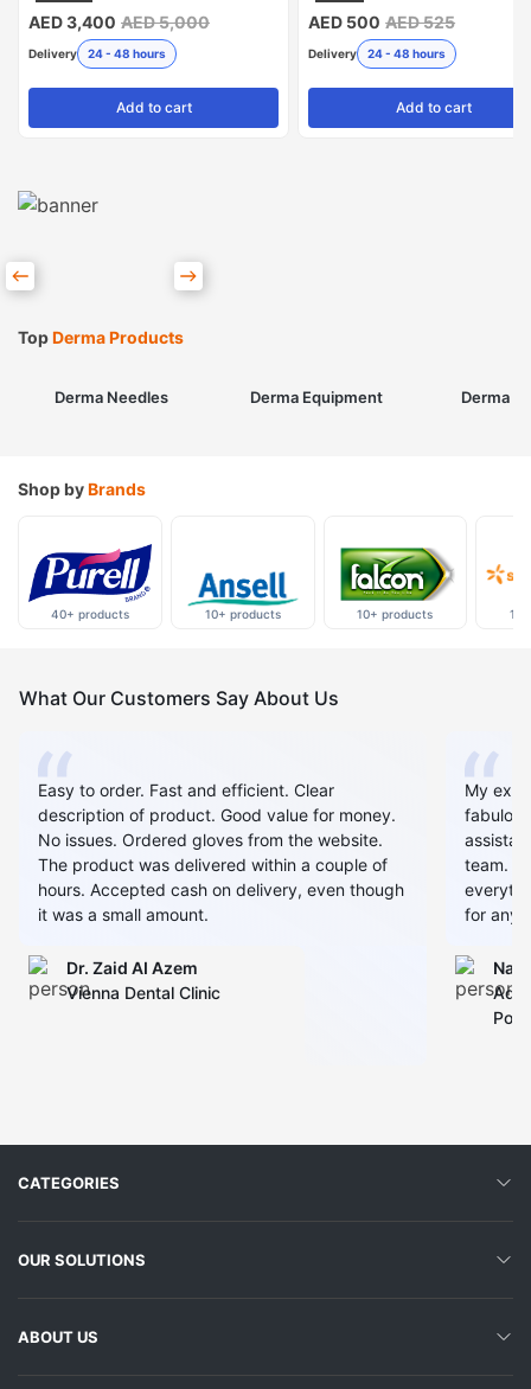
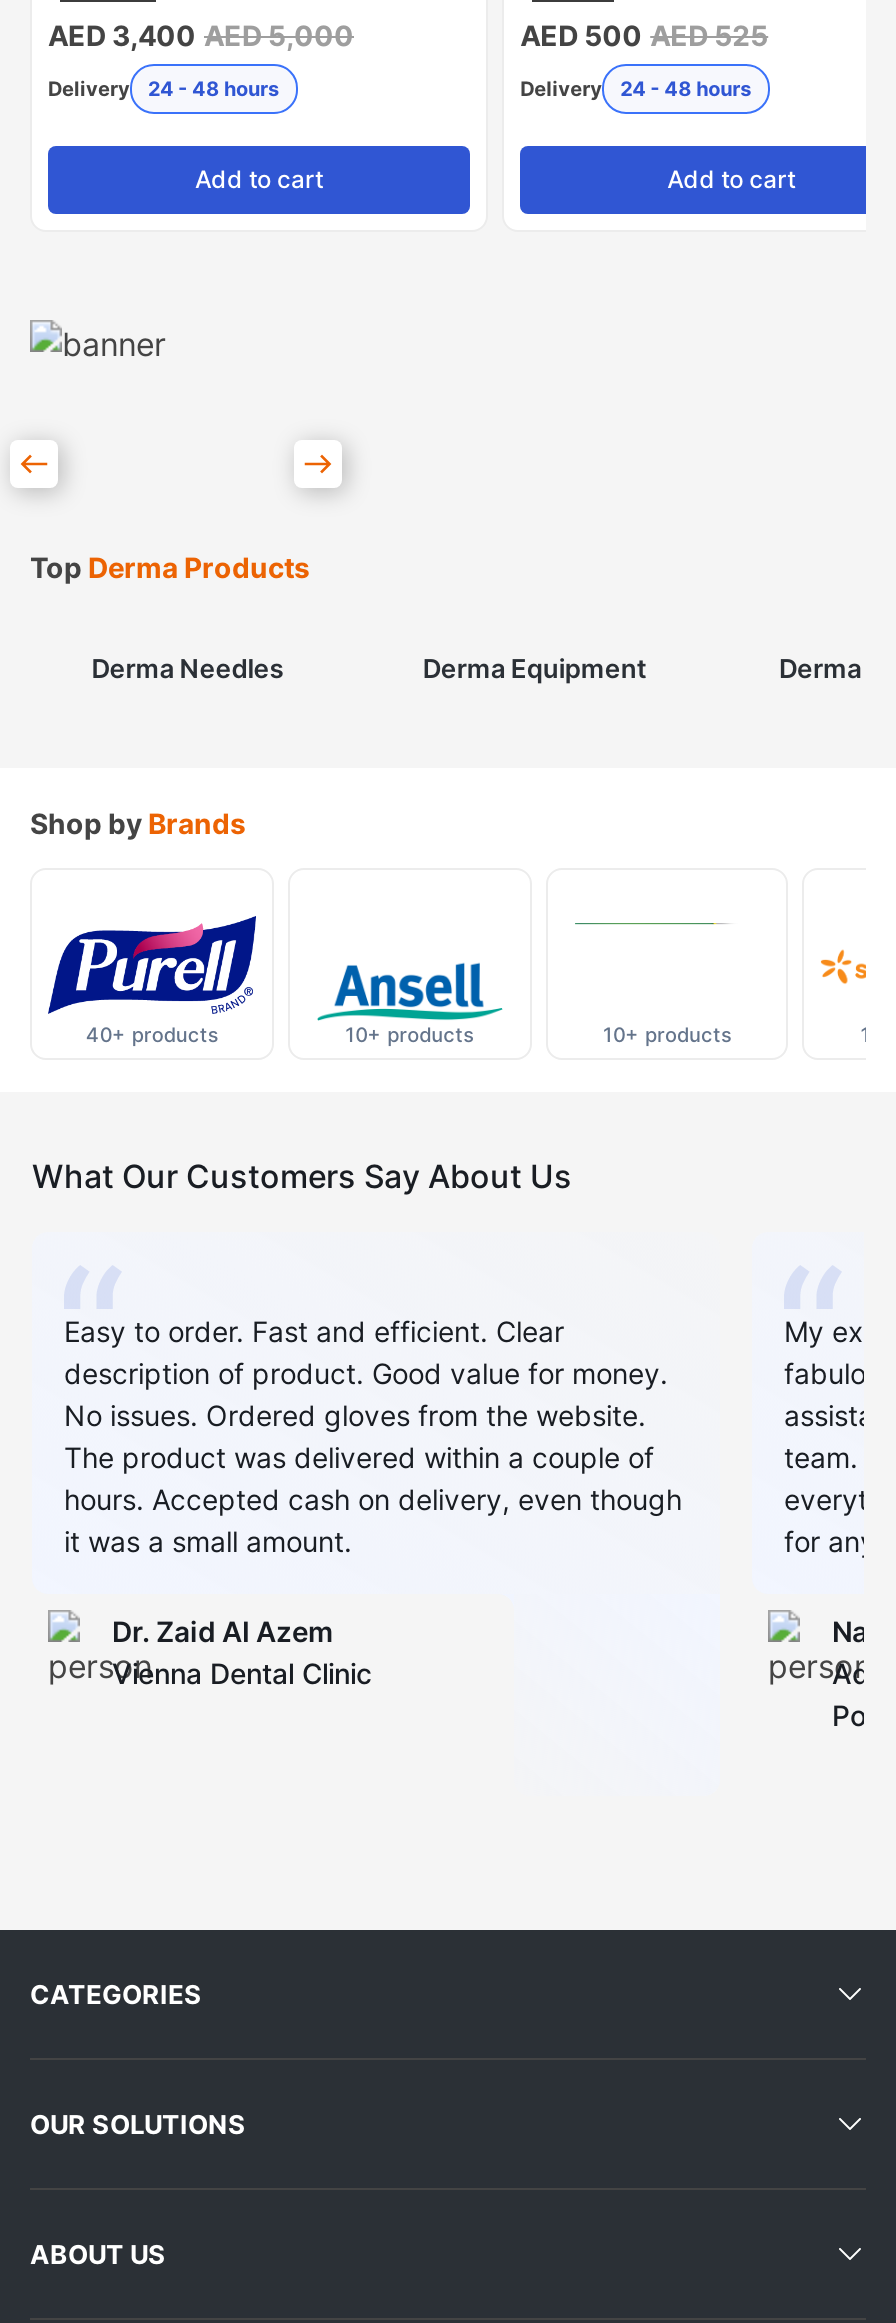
[339,548,454,602] [image] -> none

